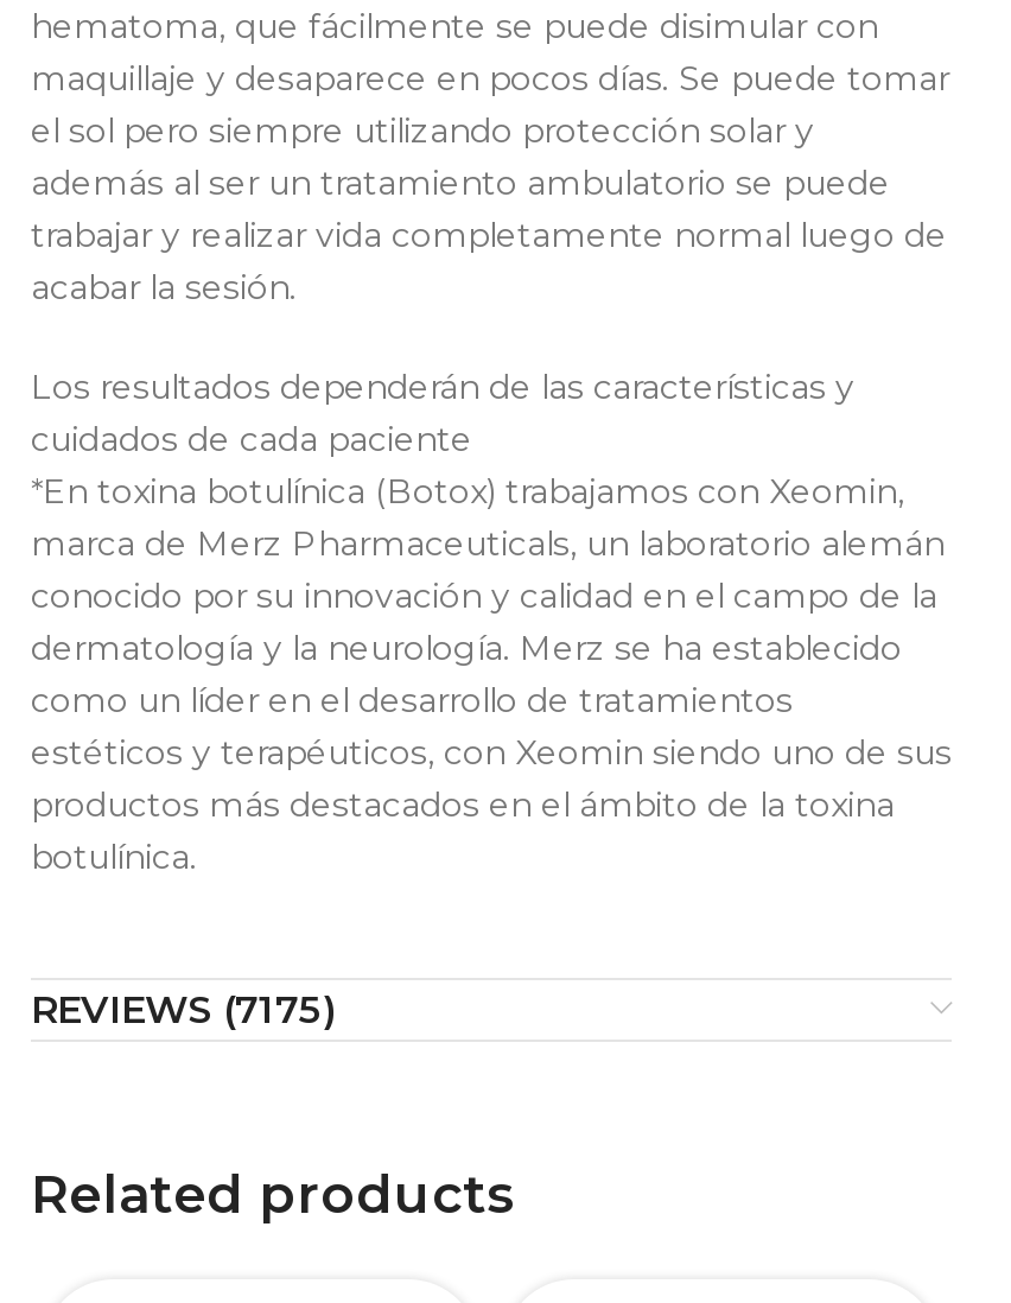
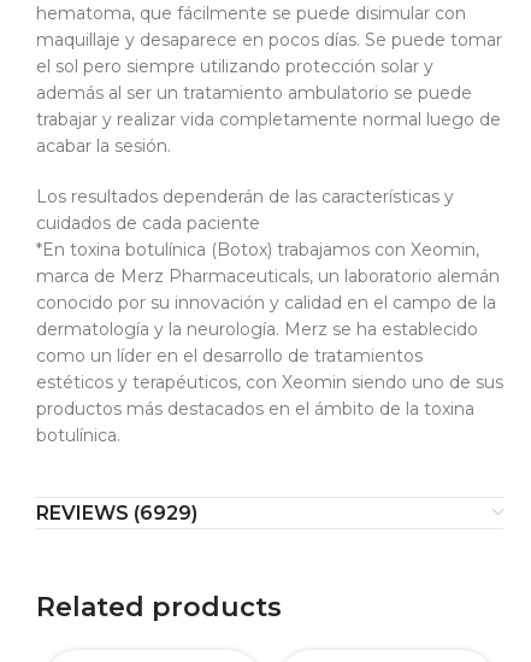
[31,988,335,1033] REVIEWS (7175) -> [36,502,197,525] REVIEWS (6929)

